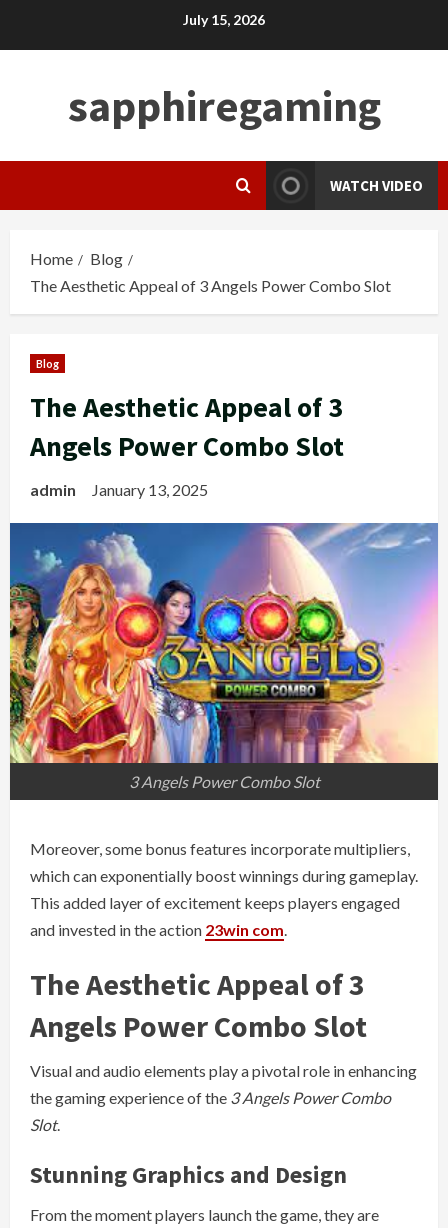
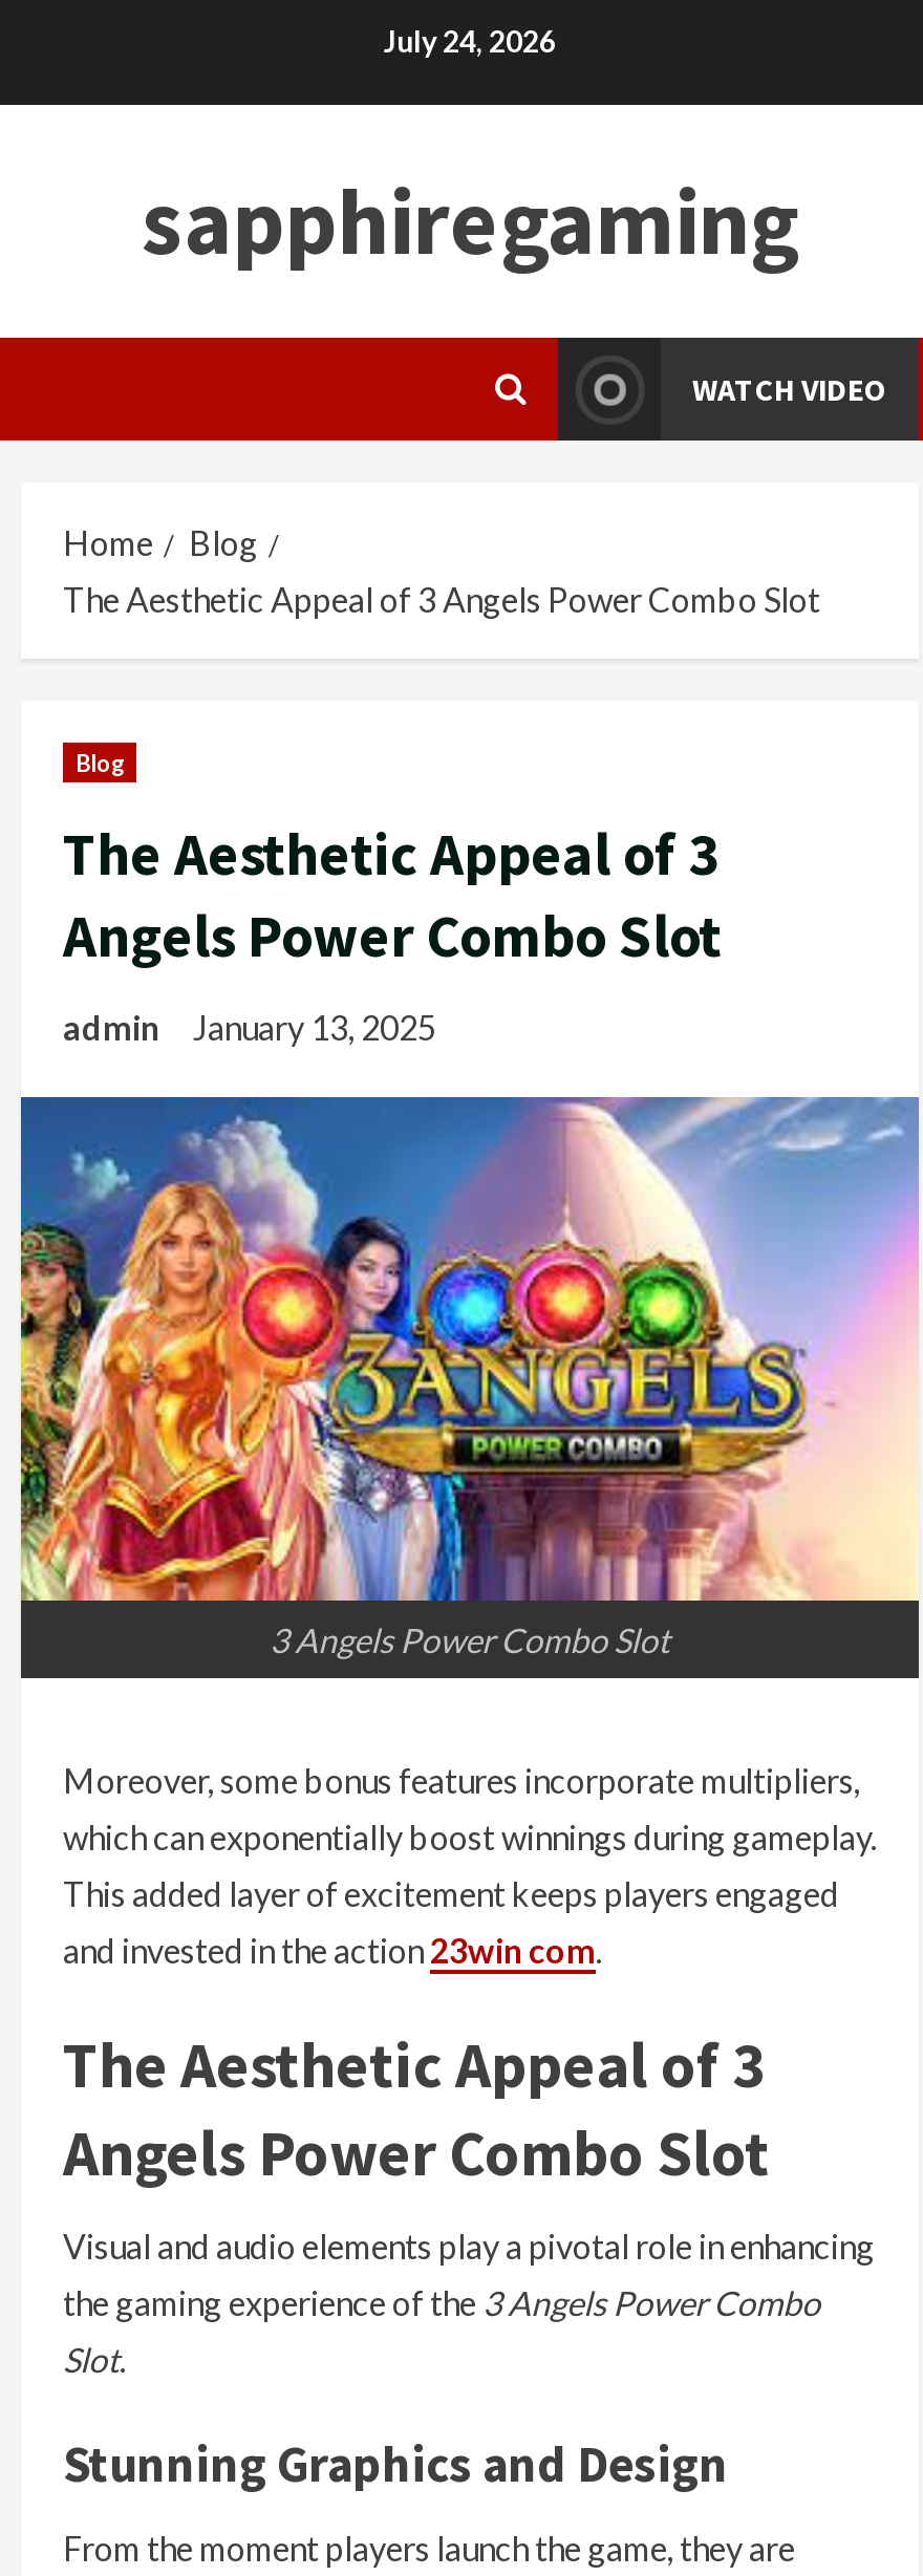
[183,11,265,28] July 15, 2026 -> [384,23,556,58] July 24, 2026

